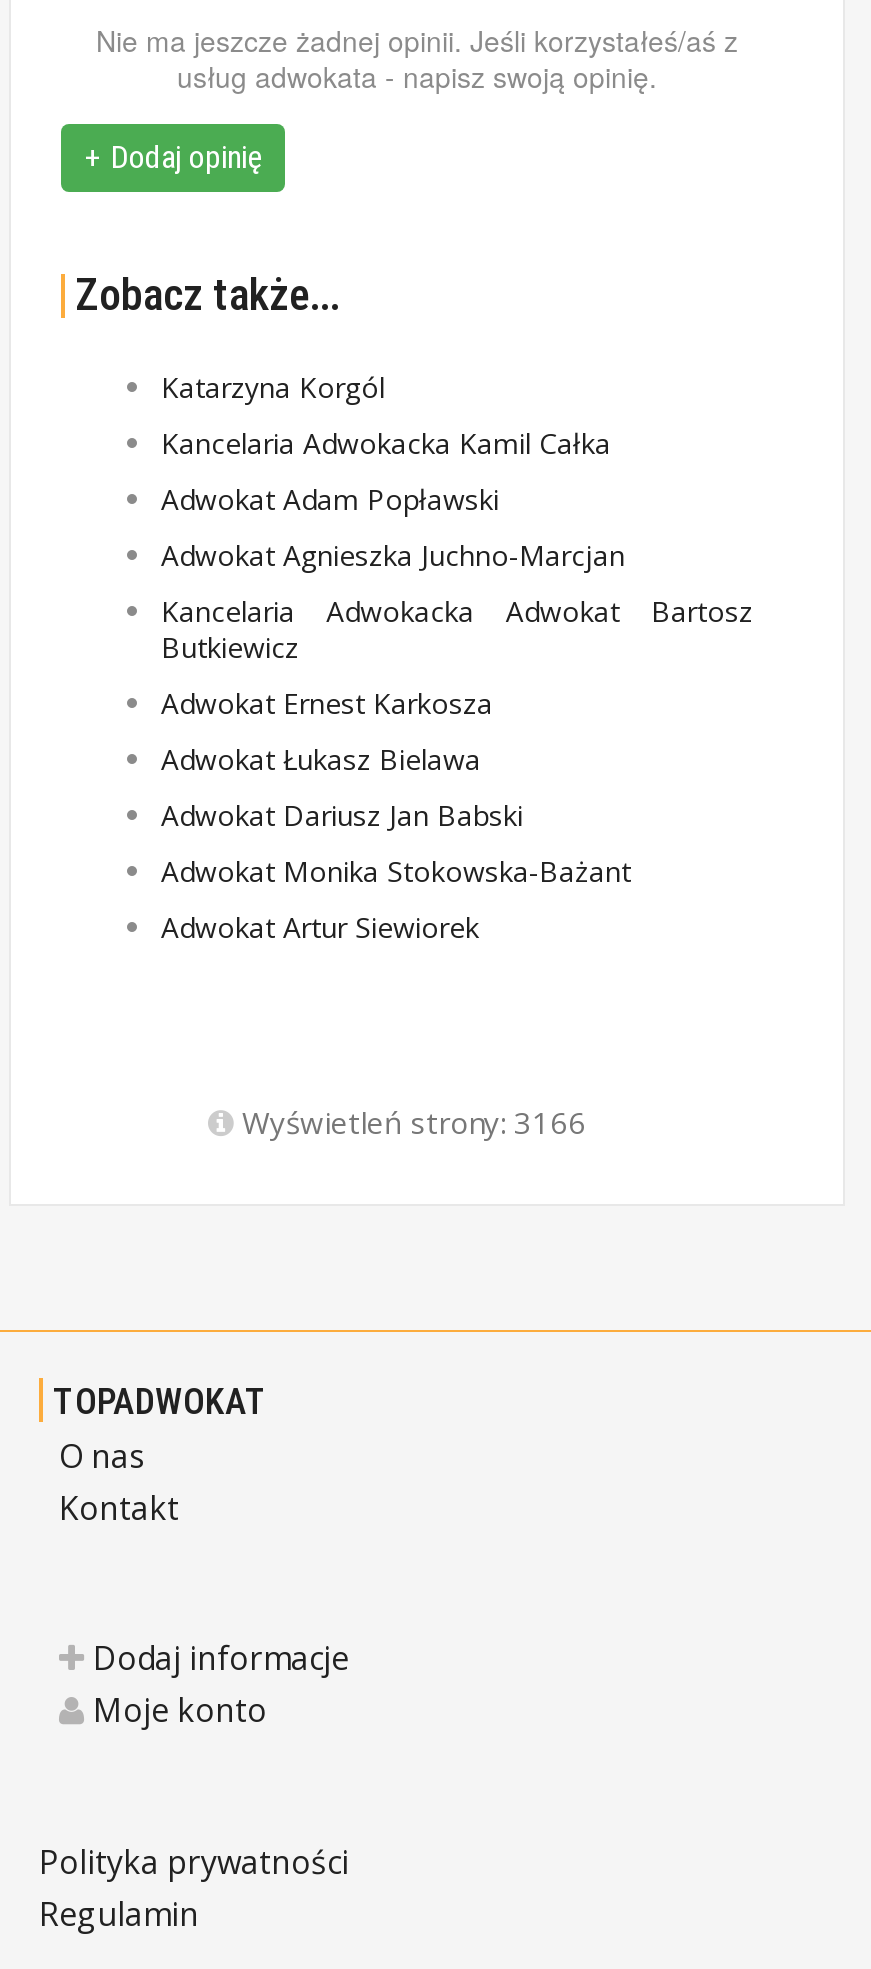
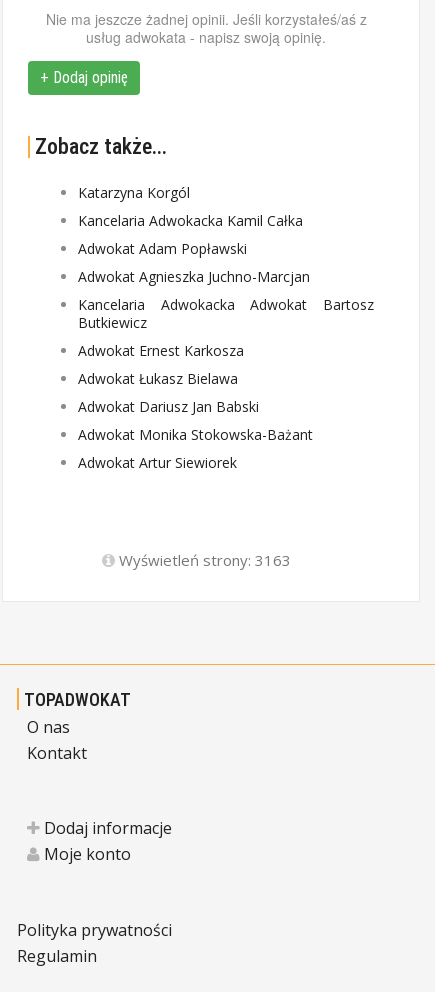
[234,1102,586,1142] Wyświetleń strony: 3166 -> [114,550,290,570] Wyświetleń strony: 3163

